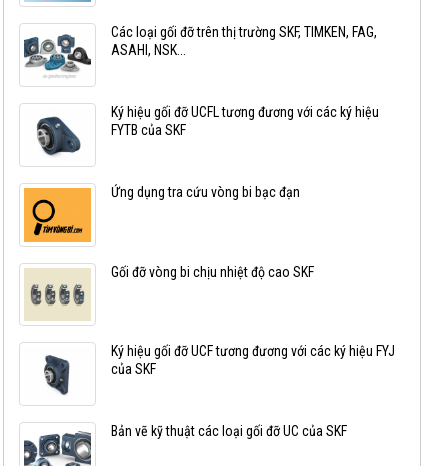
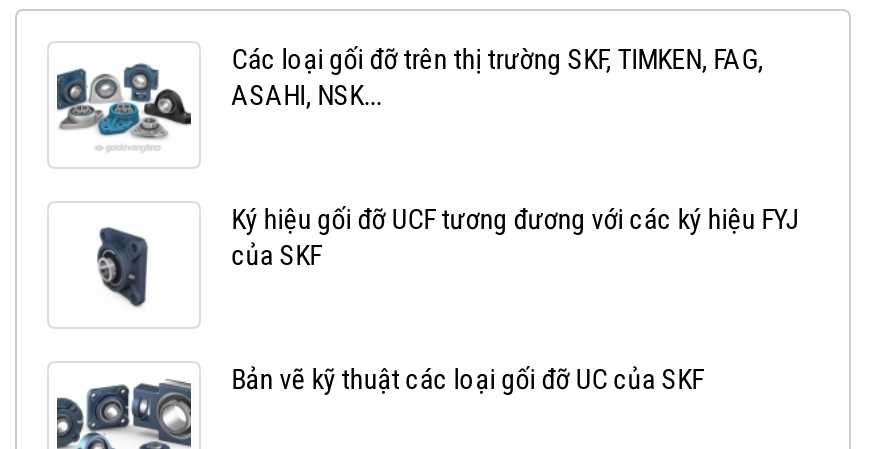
[36,104,379,157] [image] | Ký hiệu gối đỡ UCFL tương đương với các ký hiệu | FYTB của SKF -> none
[23,184,300,243] [image] | Ứng dụng tra cứu vòng bi bạc đạn -> none
[24,263,314,321] [image] | Gối đỡ vòng bi chịu nhiệt độ cao SKF -> none

